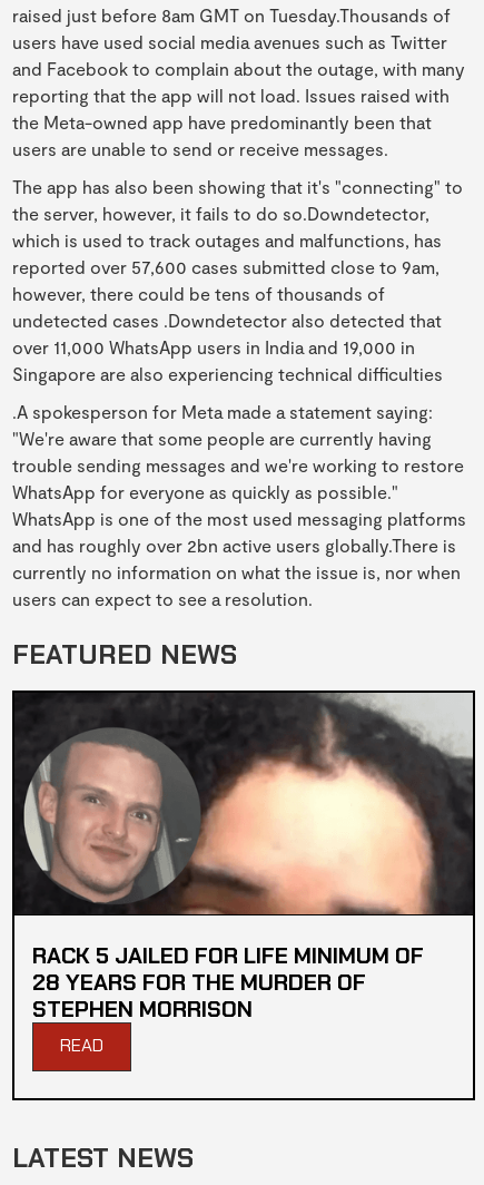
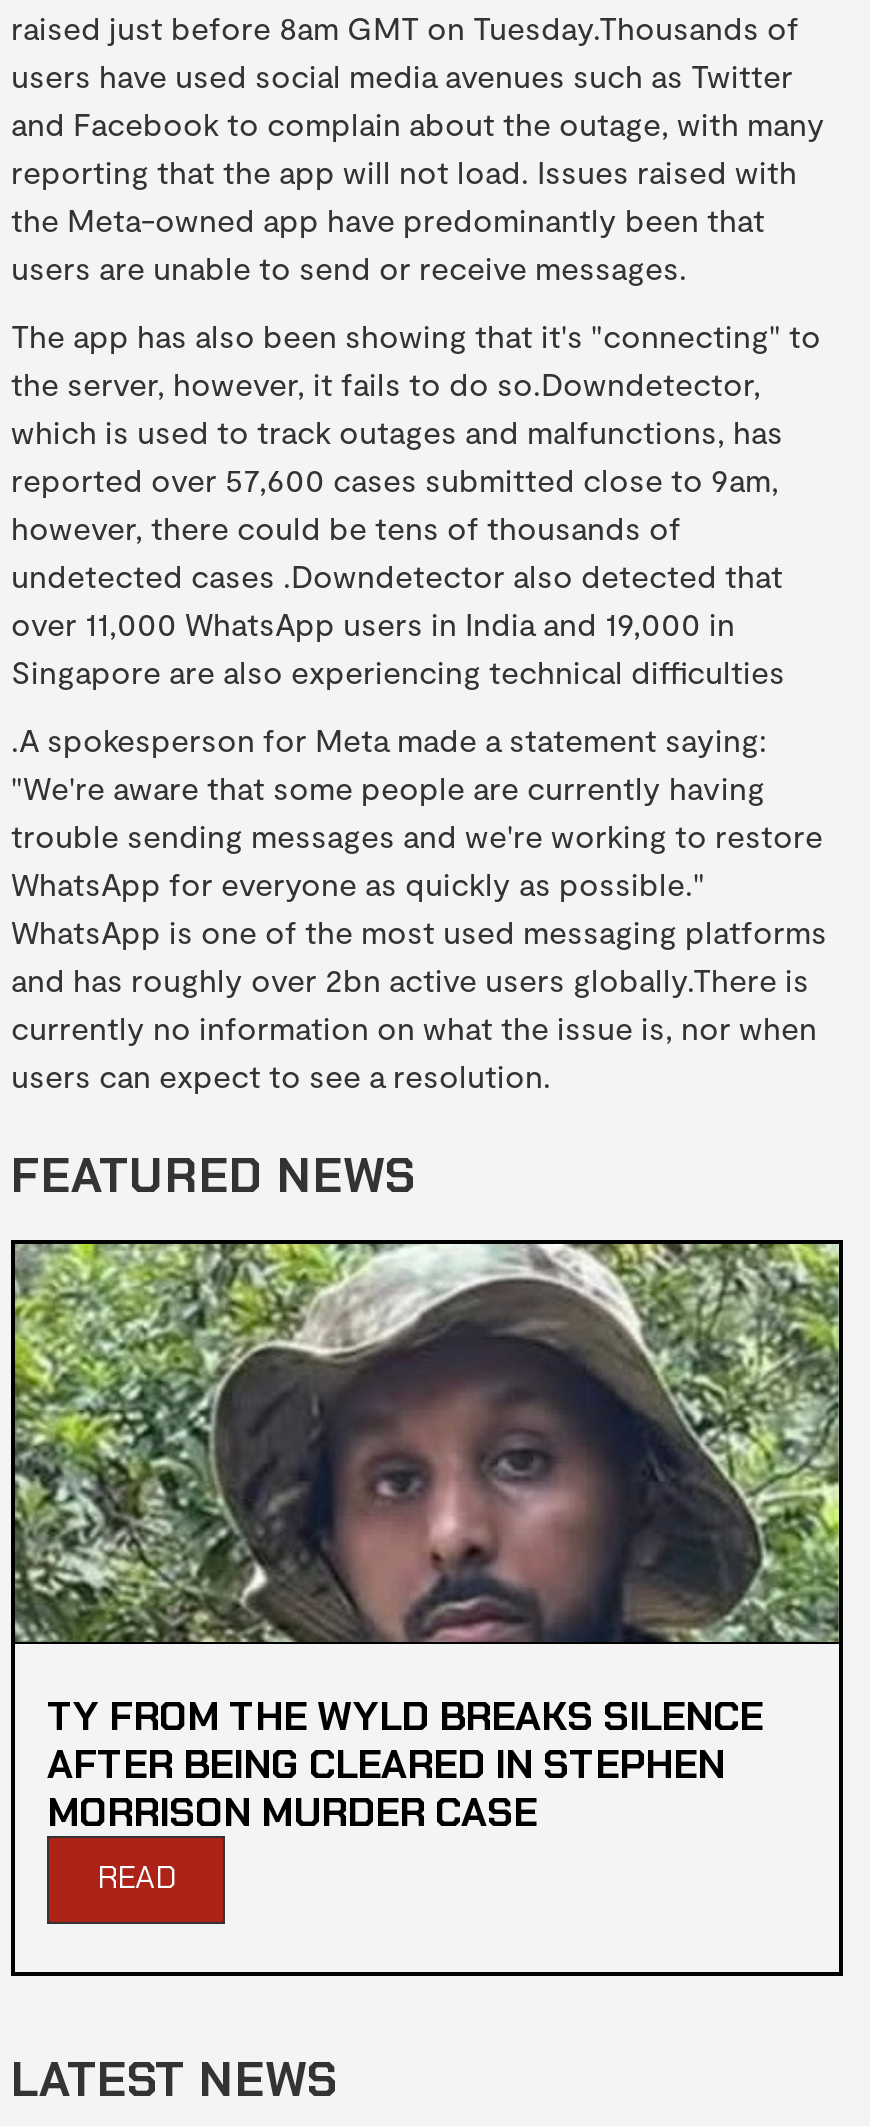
[13,692,474,1024] [image] | RACK 5 JAILED FOR LIFE MINIMUM OF | 28 YEARS FOR THE MURDER OF | STEPHEN MORRISON -> [13,1242,841,1838] [image] | TY FROM THE WYLD BREAKS SILENCE | AFTER BEING CLEARED IN STEPHEN | MORRISON MURDER CASE

